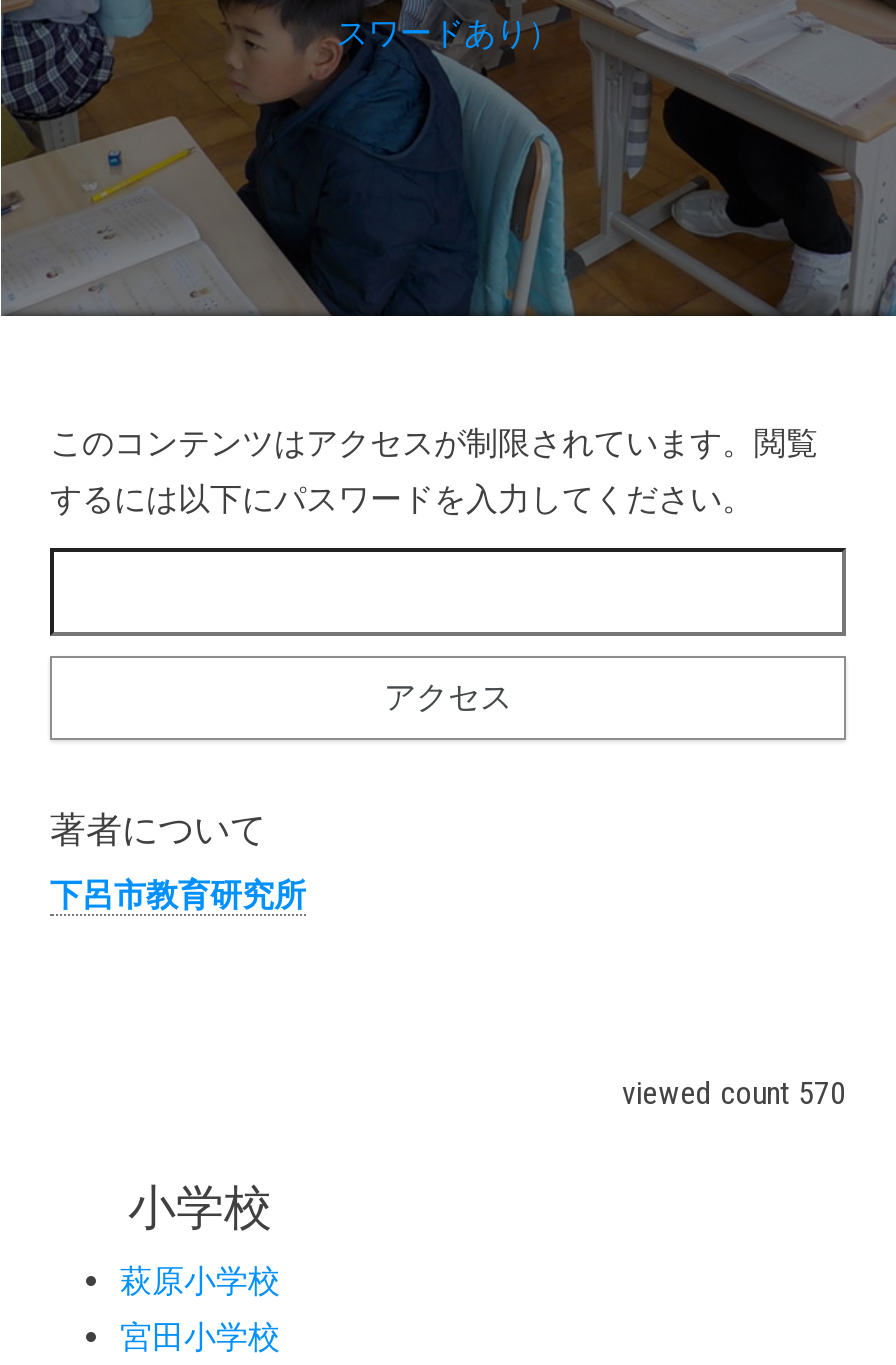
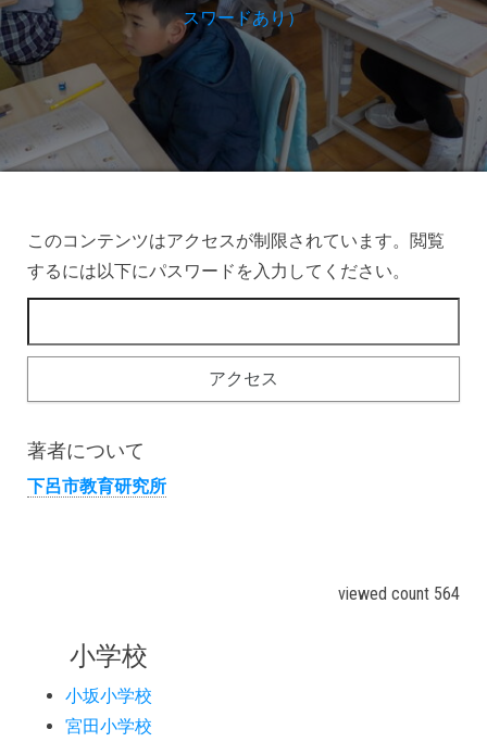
[622,1074,846,1112] viewed count 570 -> [338,583,460,604] viewed count 564
[120,1262,280,1300] 萩原小学校 -> [65,686,152,706] 小坂小学校

